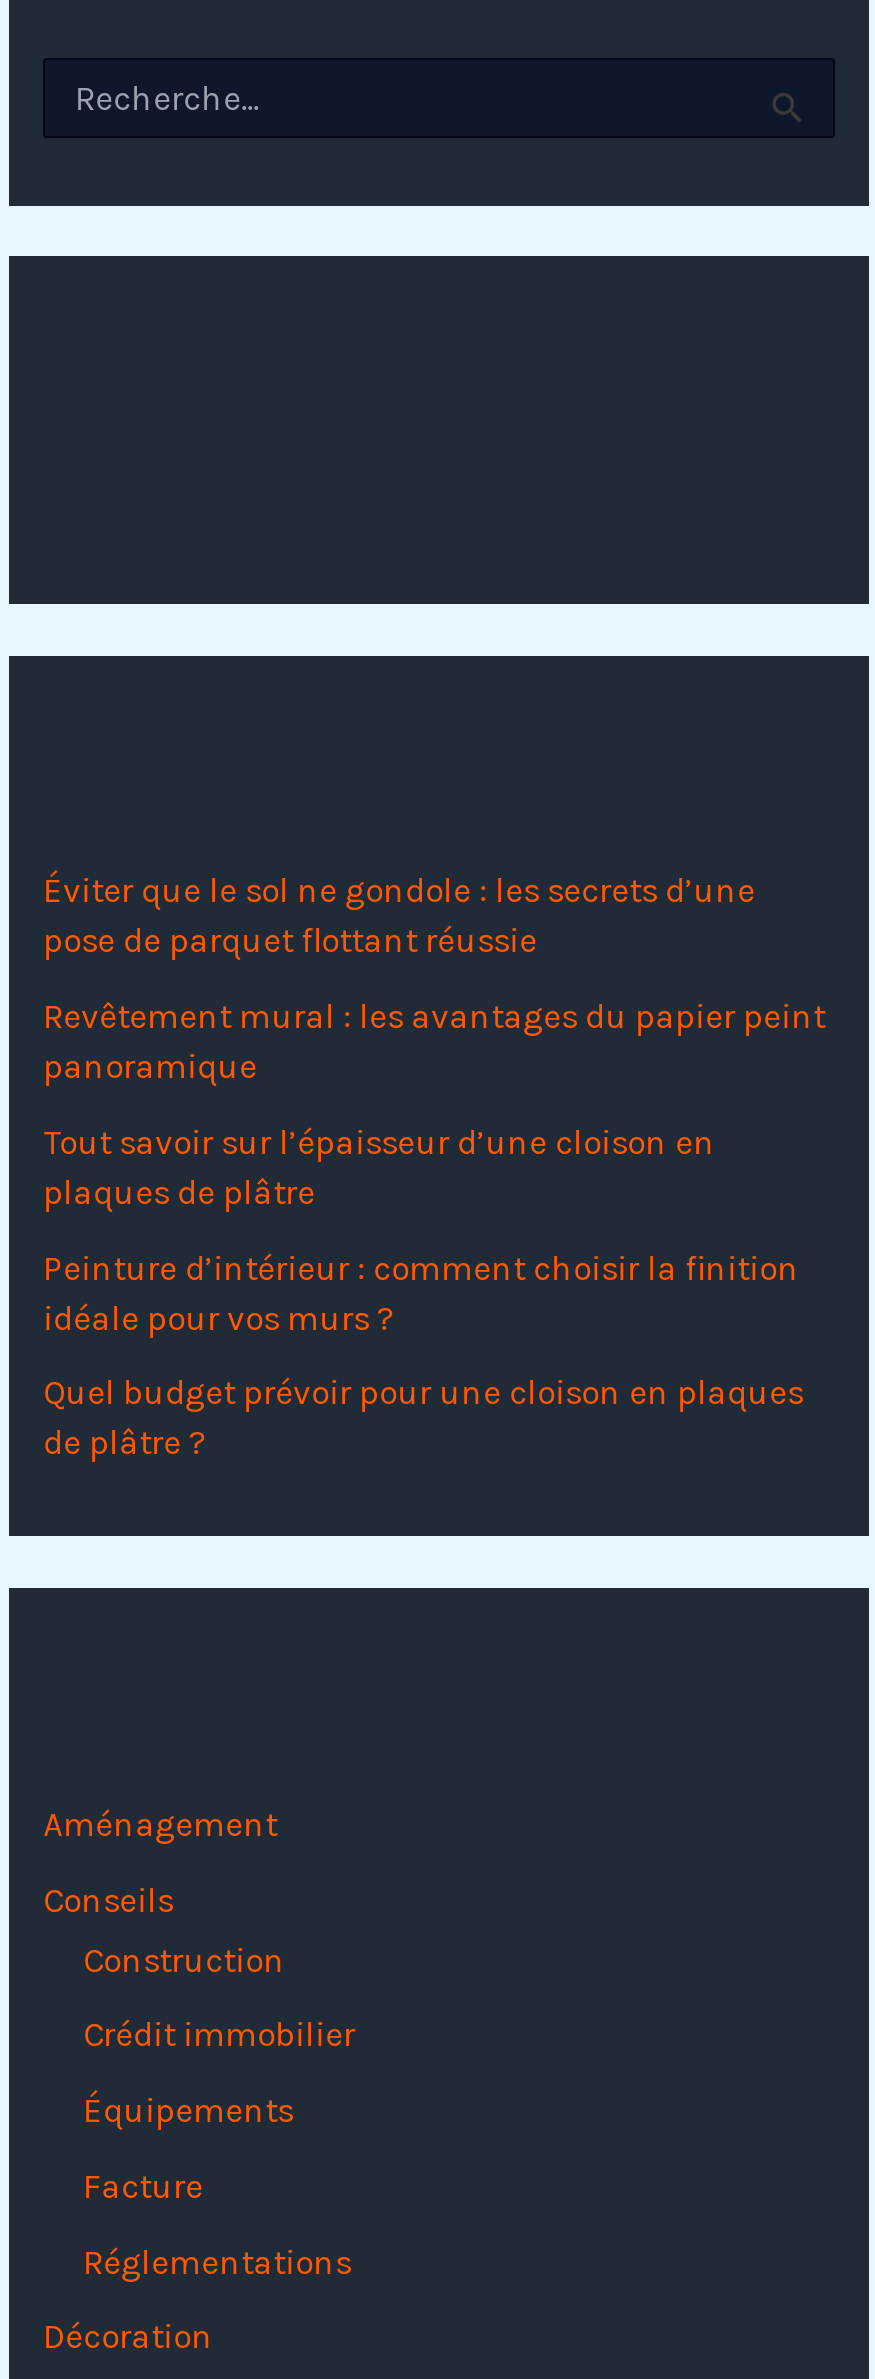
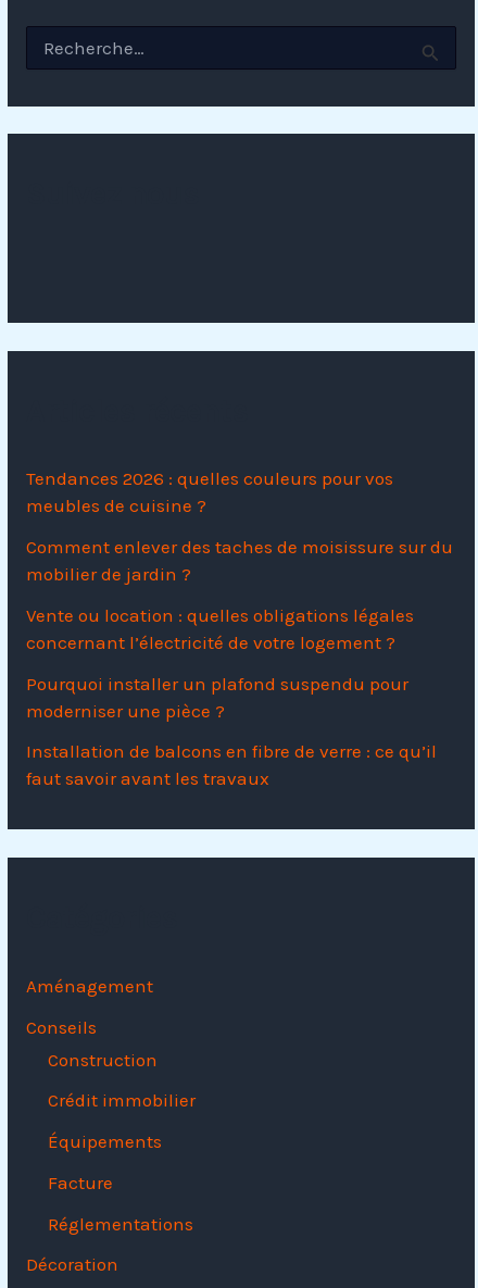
[43,871,755,961] Éviter que le sol ne gondole : les secrets d’une | pose de parquet flottant réussie -> [26,468,393,517] Tendances 2026 : quelles couleurs pour vos | meubles de cuisine ?
[43,996,825,1086] Revêtement mural : les avantages du papier peint | panoramique -> [26,536,453,585] Comment enlever des taches de moisissure sur du | mobilier de jardin ?
[43,1122,715,1212] Tout savoir sur l’épaisseur d’une cloison en | plaques de plâtre -> [26,604,414,653] Vente ou location : quelles obligations légales | concernant l’électricité de votre logement ?
[43,1247,799,1337] Peinture d’intérieur : comment choisir la finition | idéale pour vos murs ? -> [26,672,409,721] Pourquoi installer un plafond suspendu pour | moderniser une pièce ?
[43,1373,803,1463] Quel budget prévoir pour une cloison en plaques | de plâtre ? -> [26,741,437,790] Installation de balcons en fibre de verre : ce qu’il | faut savoir avant les travaux

